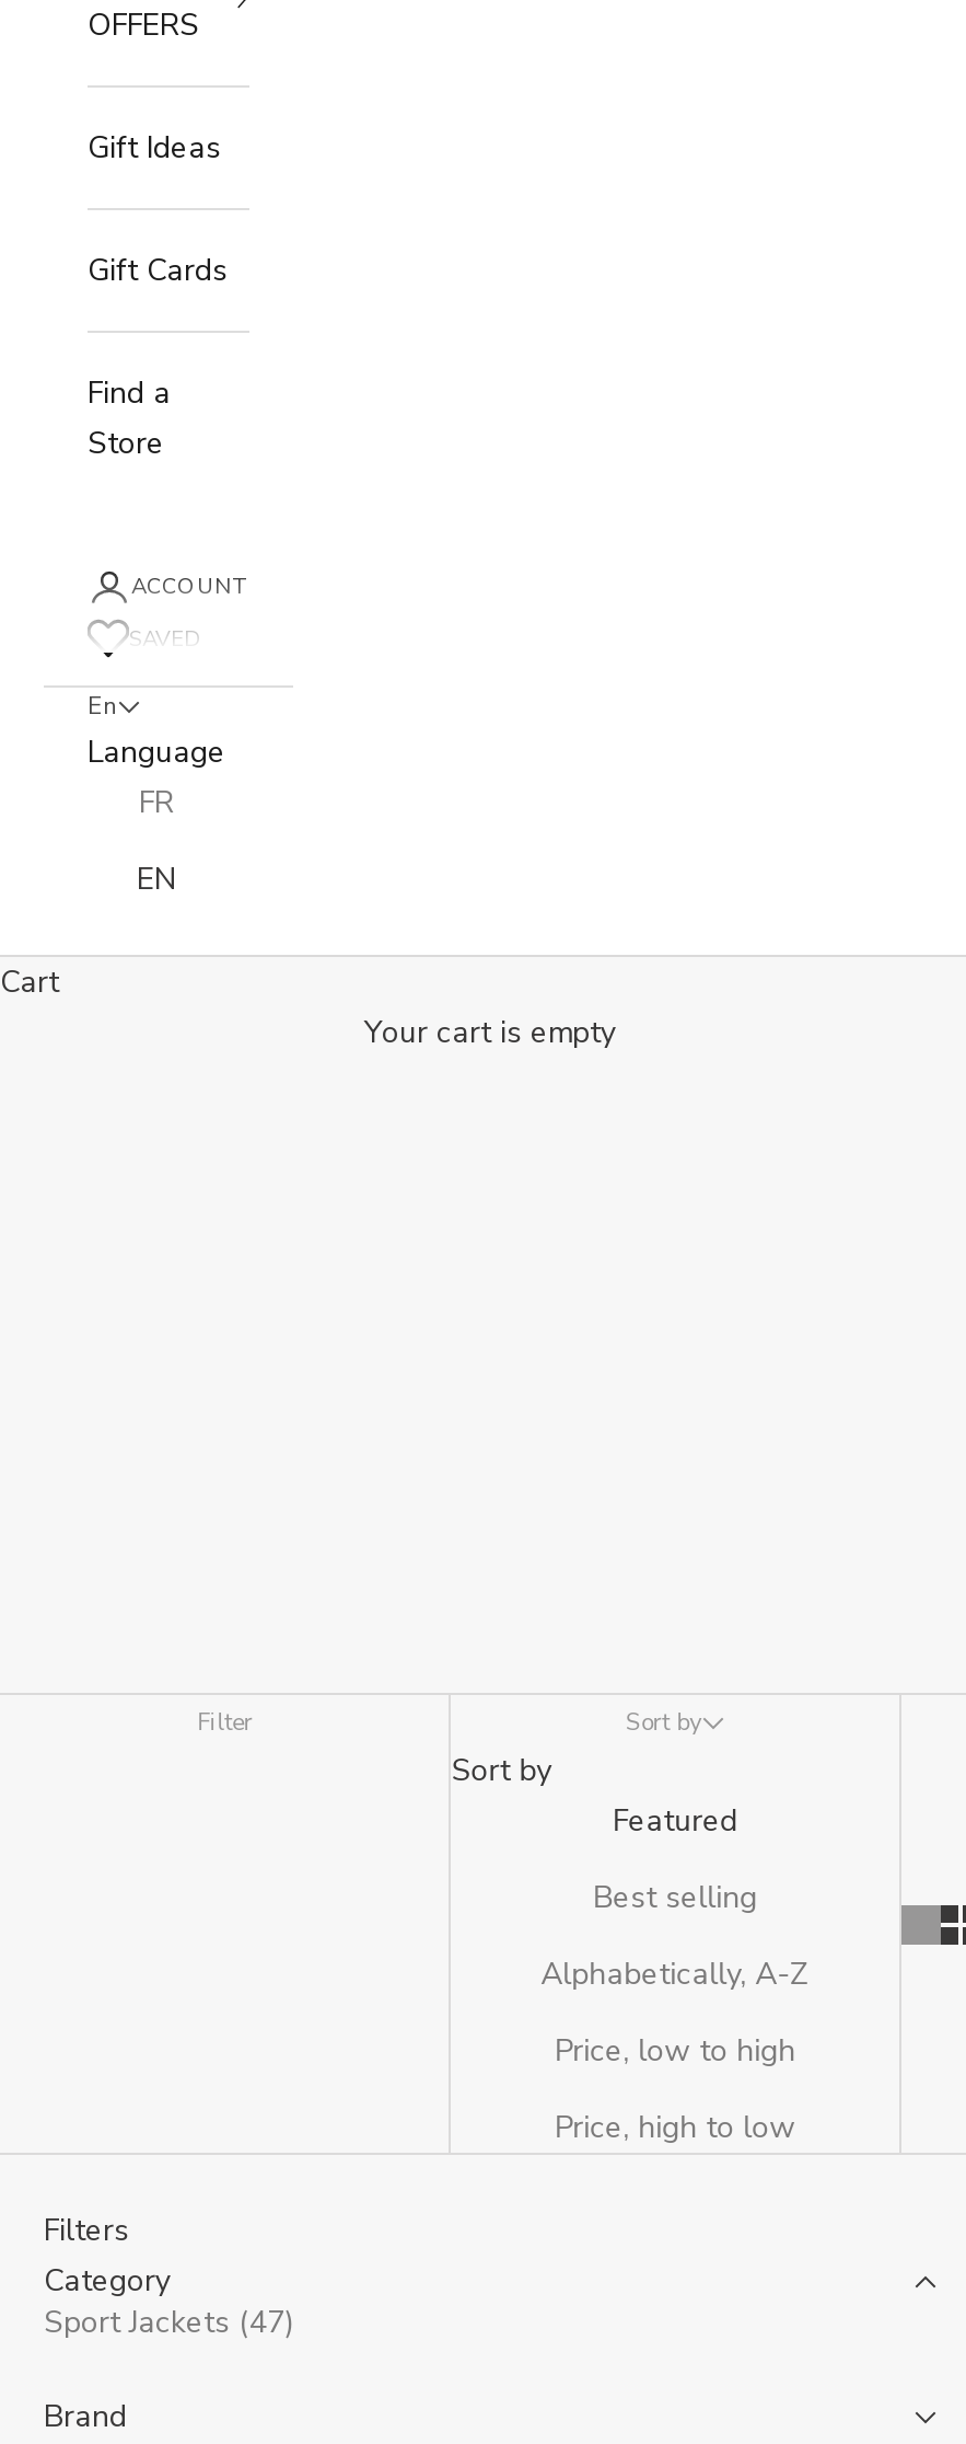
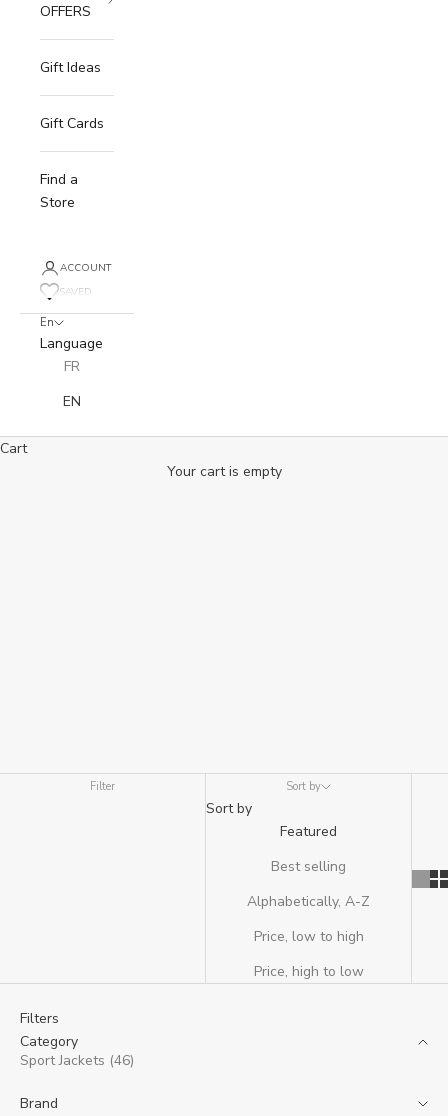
[44,2302,293,2344] Sport Jackets (47) -> [20,1051,134,1070] Sport Jackets (46)

